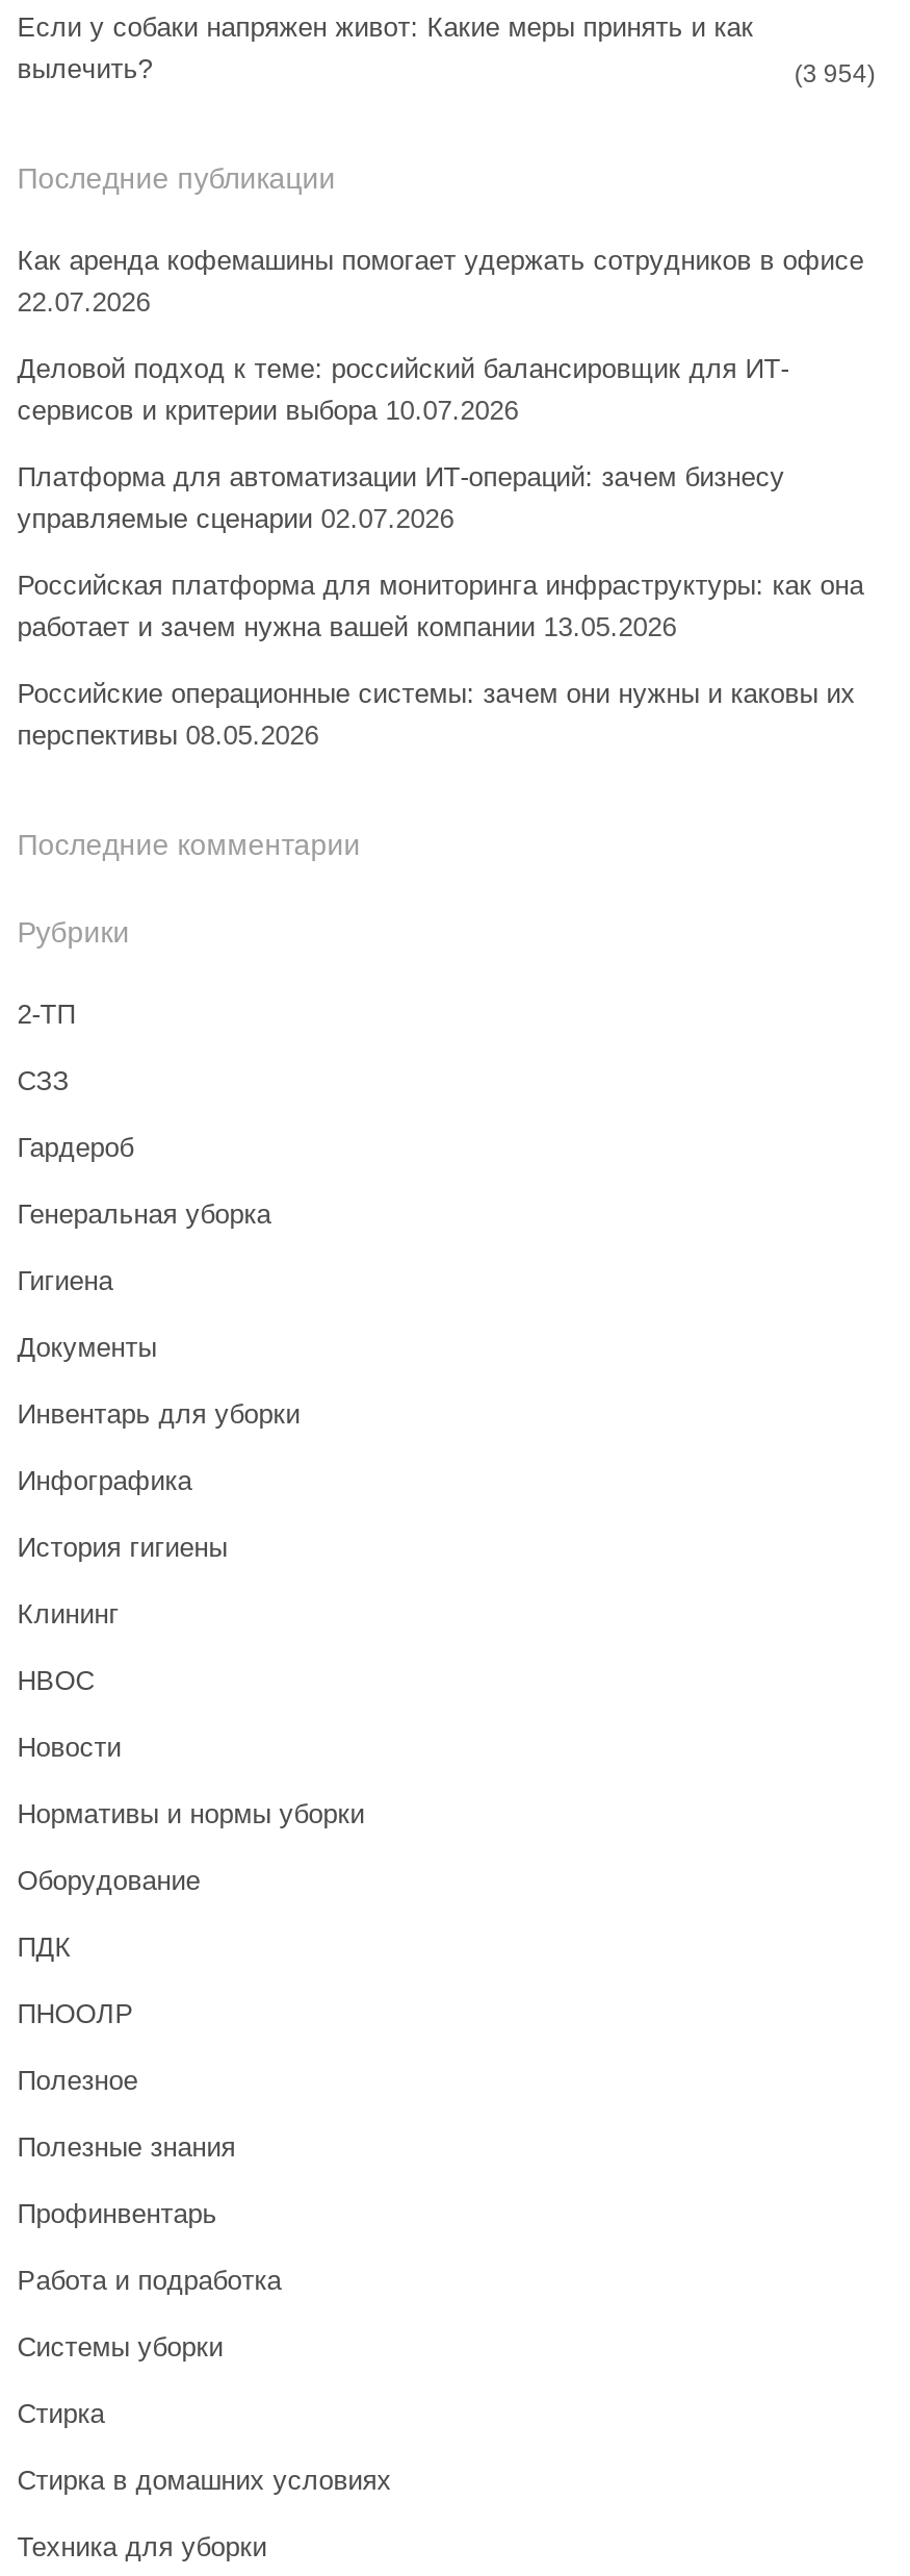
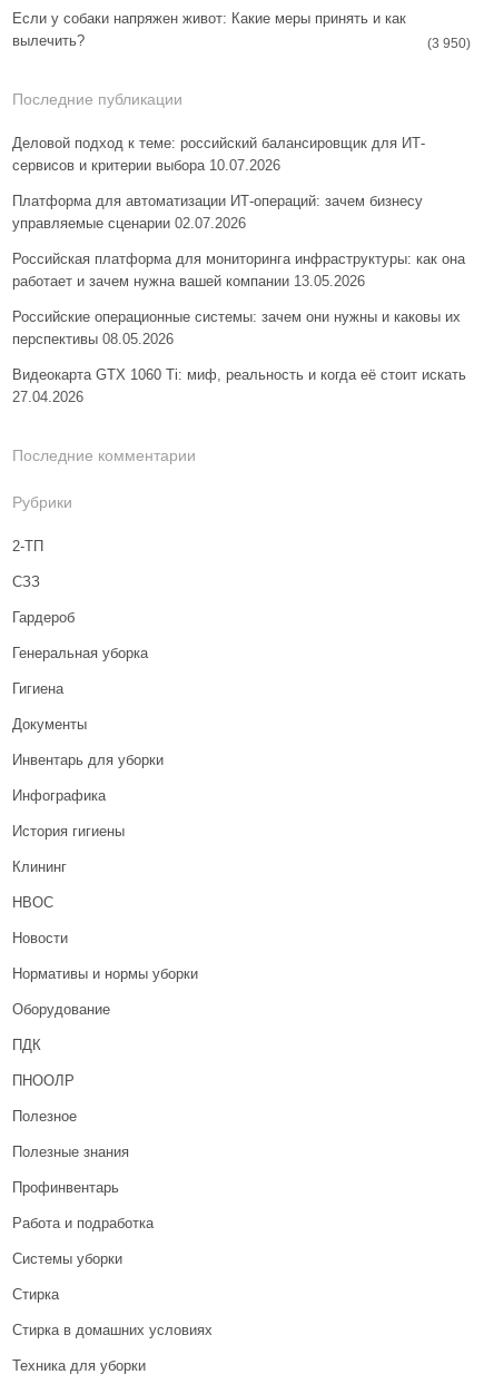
[794,59,875,88] (3 954) -> [428,35,471,51] (3 950)
[17,244,864,317] Как аренда кофемашины помогает удержать сотрудников в офисе | 22.07.2026 -> none
moved [17,353,864,750] -> [12,135,465,347]: Деловой подход к теме: российский балансировщик для ИТ- | сервисов и критерии выбора 10.07.2026 | Платформа для автоматизации ИТ-операций: зачем бизнесу | управляемые сценарии 02.07.2026 | Российская платформа для мониторинга инфраструктуры: как она | работает и зачем нужна вашей компании 13.05.2026 | Российские операционные системы: зачем они нужны и каковы их | перспективы 08.05.2026
none -> [12,366,466,405] Видеокарта GTX 1060 Ti: миф, реальность и когда её стоит искать | 27.04.2026

